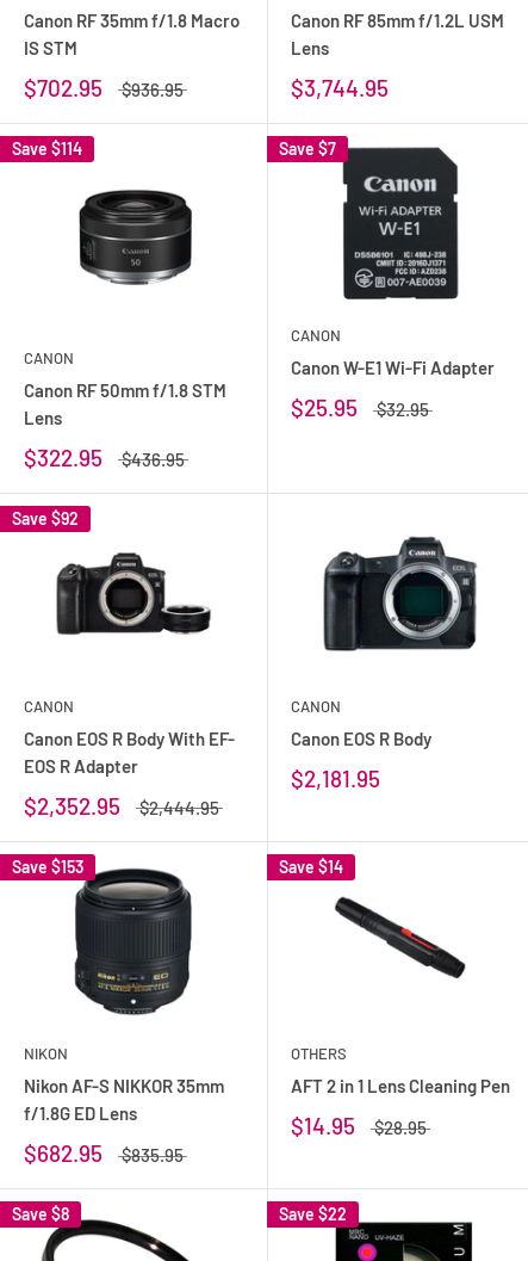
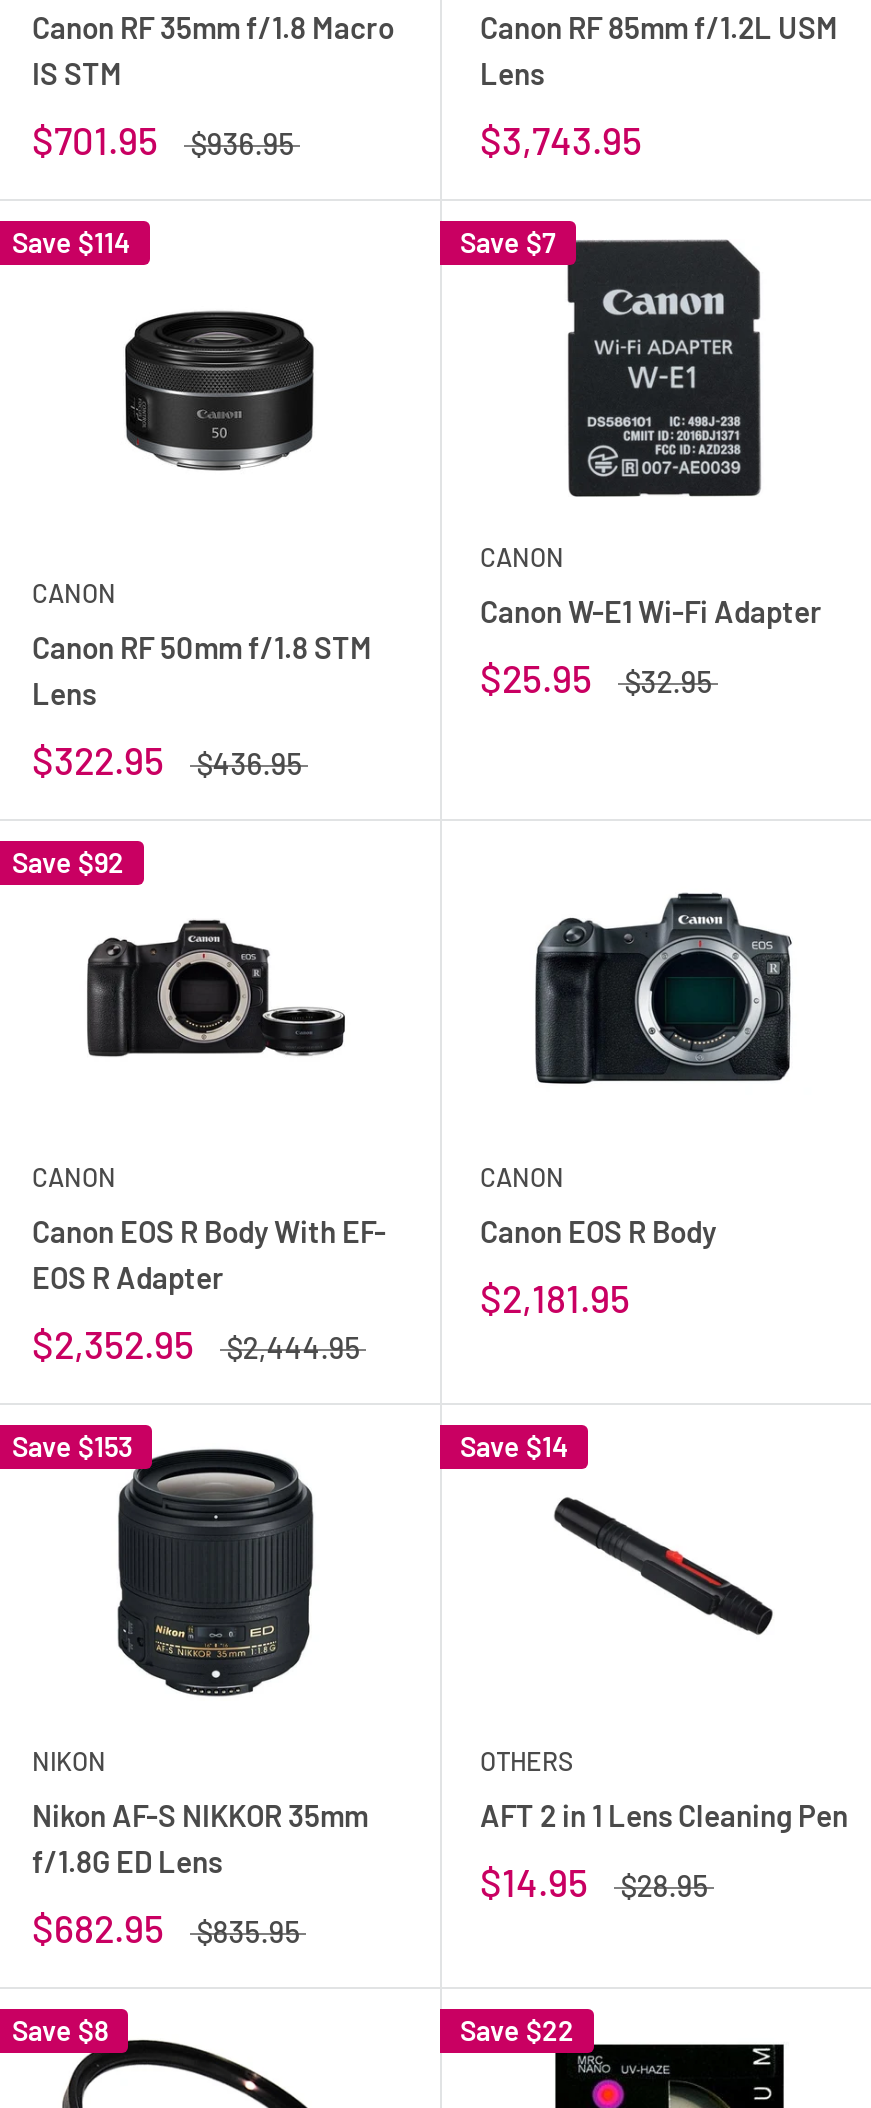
[24,73,184,101] $702.95 $936.95 -> [32,117,295,163] $701.95 $936.95
[291,73,389,101] $3,744.95 -> [480,117,642,163] $3,743.95

